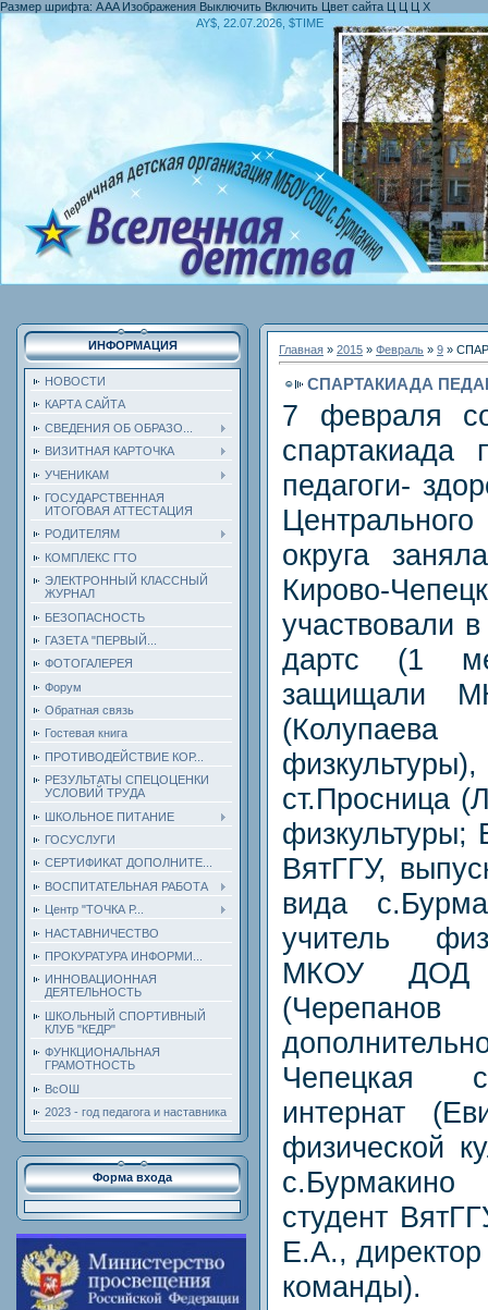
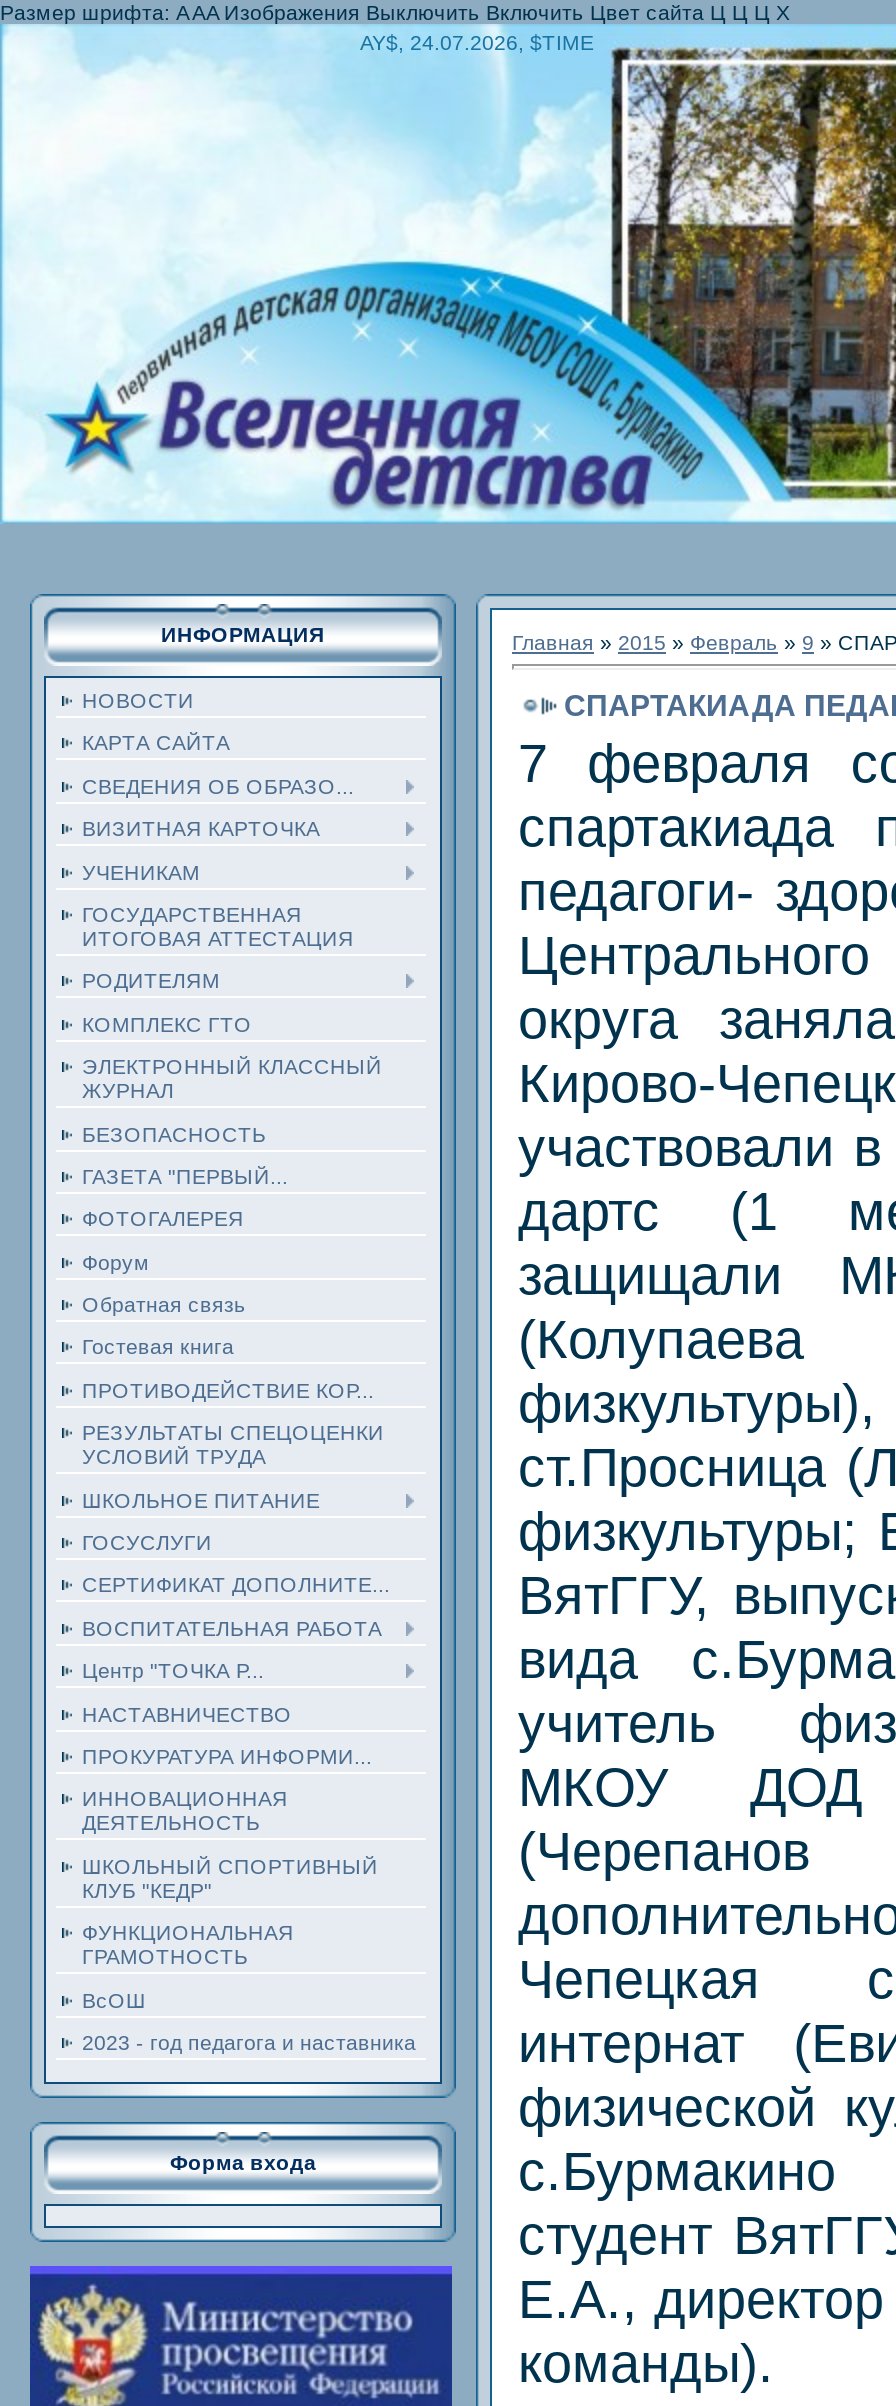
[196,16,324,29] AY$, 22.07.2026, $TIME -> [360,30,594,54] AY$, 24.07.2026, $TIME

